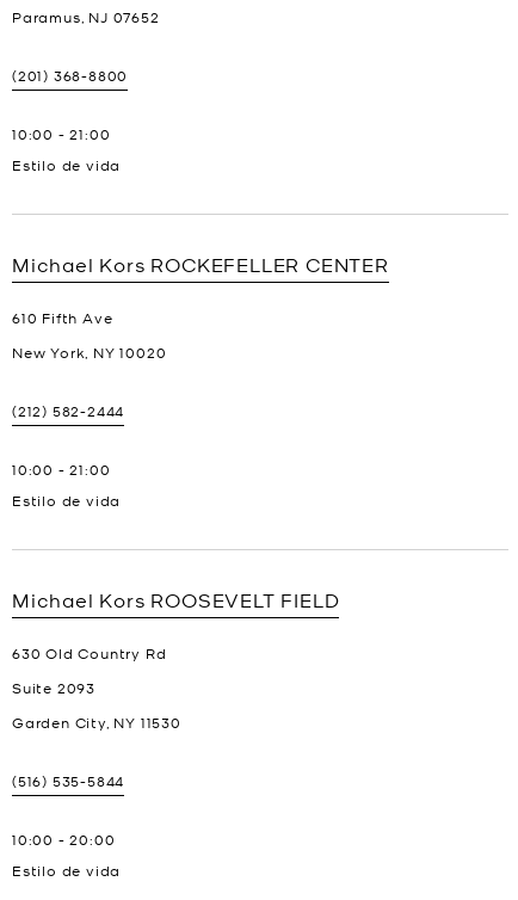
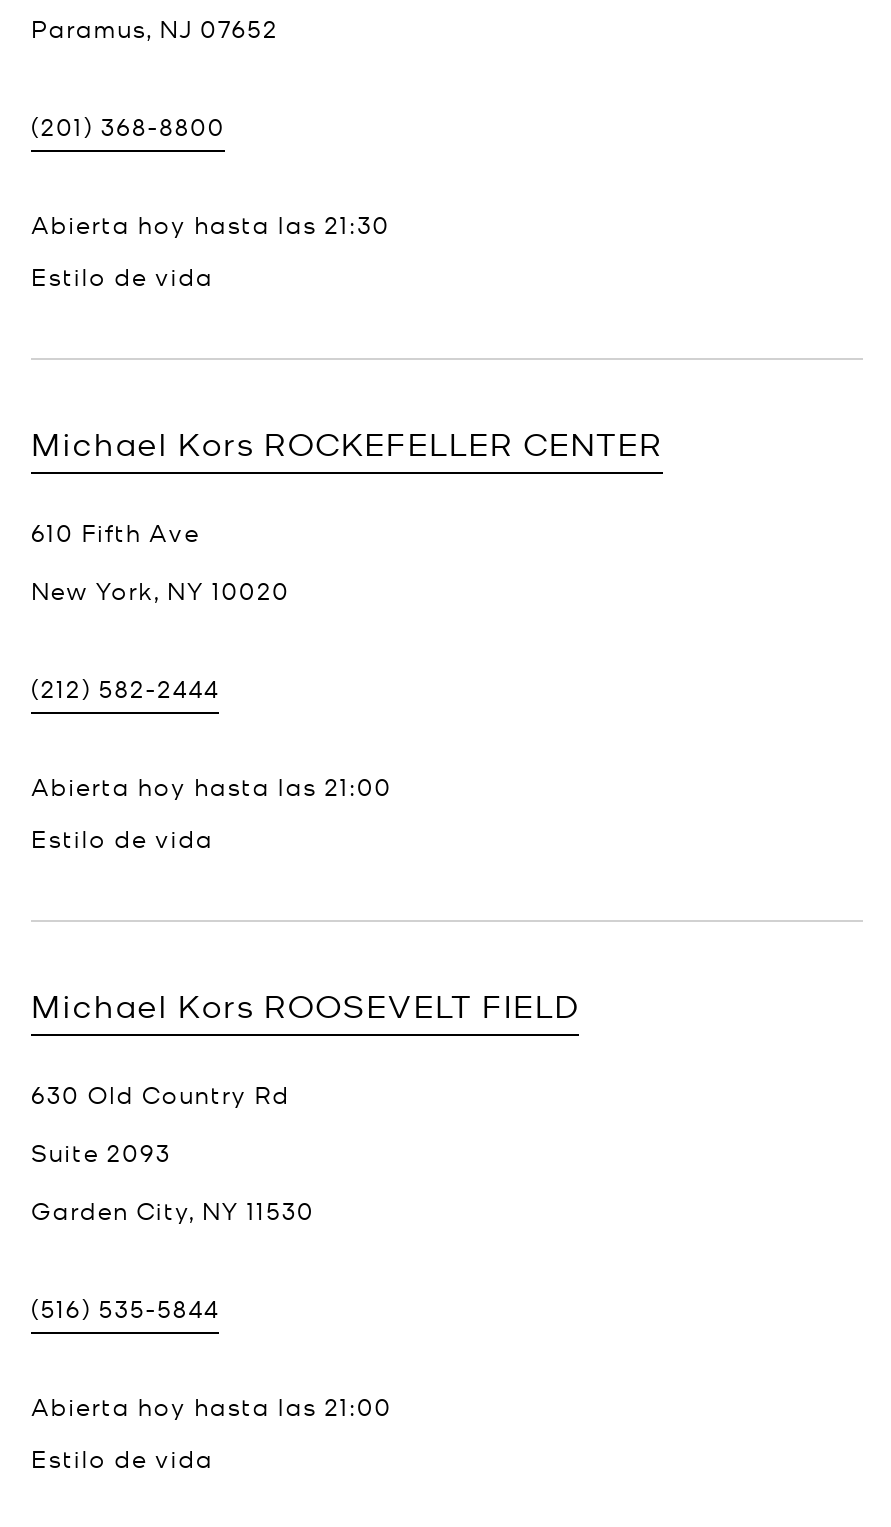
[12,124,110,143] 10:00 - 21:00 -> [31,208,390,240] Abierta hoy hasta las 21:30
[12,460,110,479] 10:00 - 21:00 -> [31,770,392,802] Abierta hoy hasta las 21:00
[12,830,115,849] 10:00 - 20:00 -> [31,1390,392,1422] Abierta hoy hasta las 21:00

